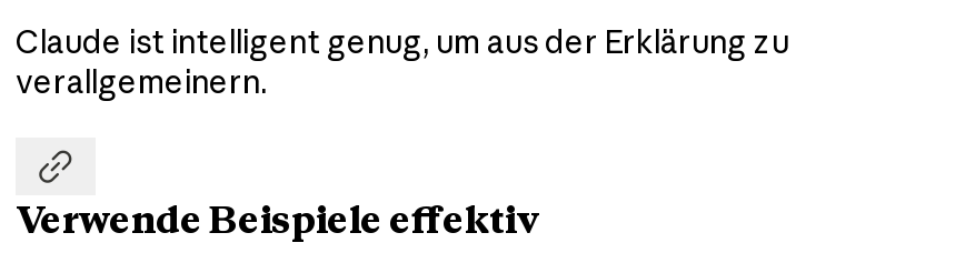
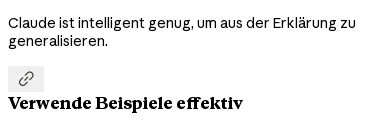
[16,62,267,102] verallgemeinern. -> [8,32,108,50] generalisieren.

